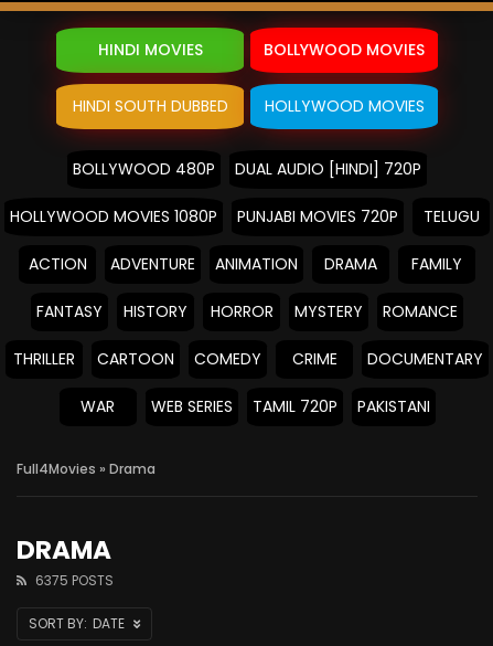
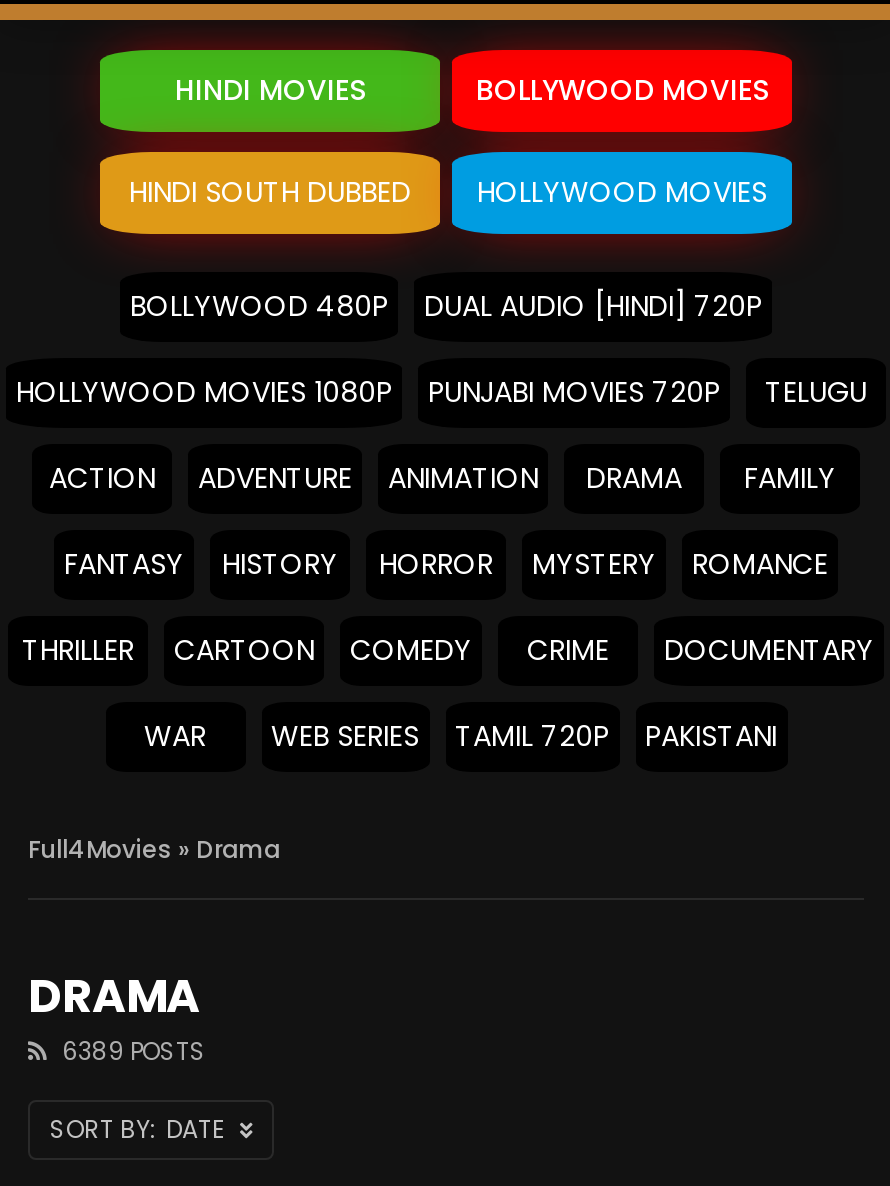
[35,571,114,590] 6375 POSTS -> [62,1034,206,1068] 6389 POSTS

